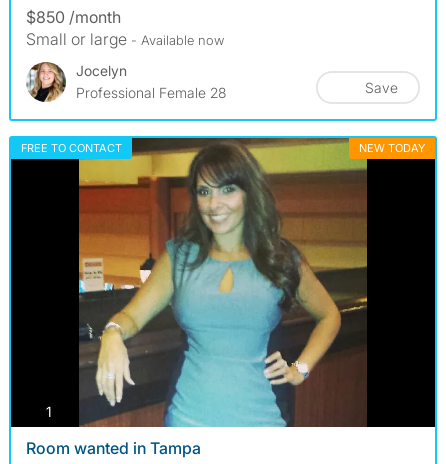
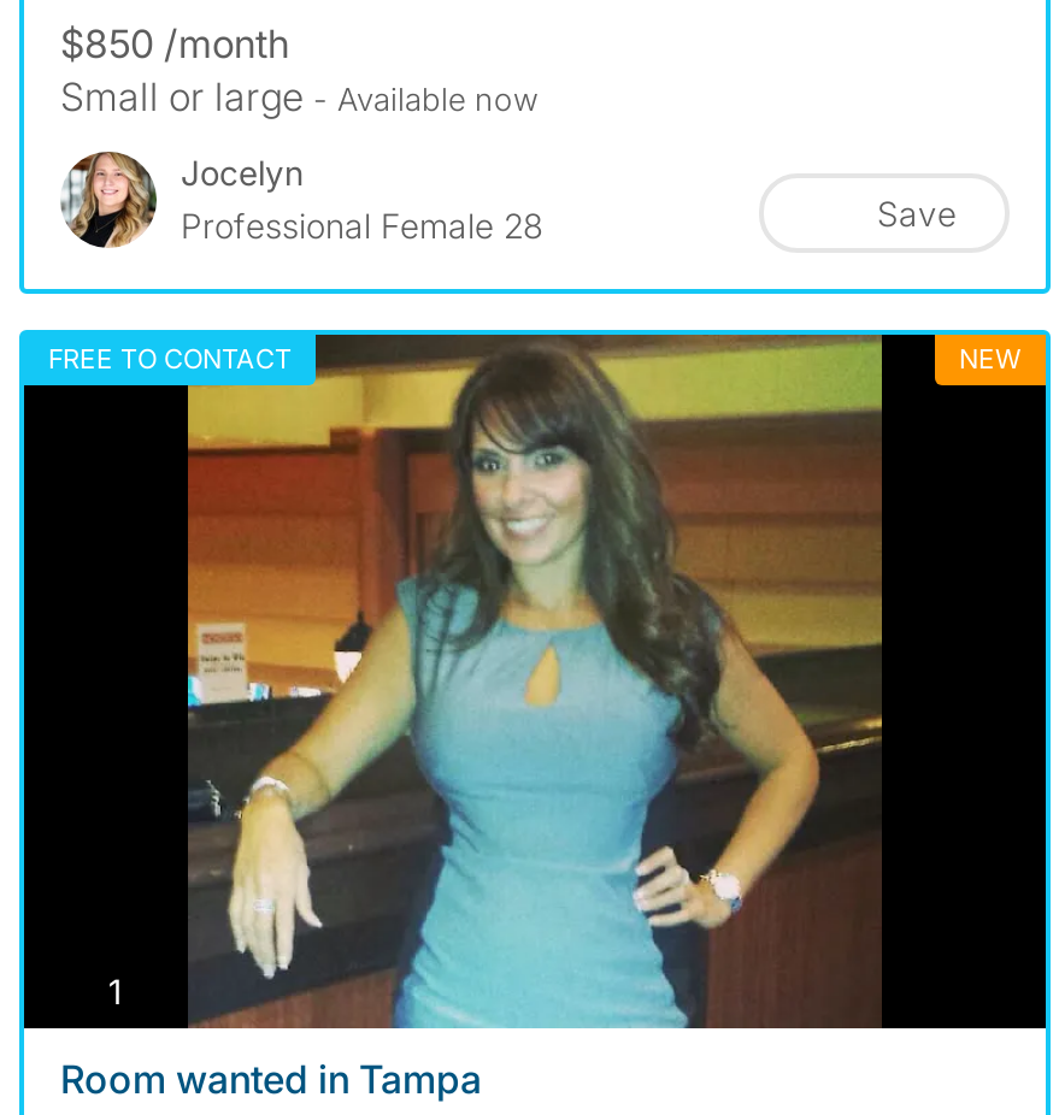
[359,141,425,155] NEW TODAY -> [959,340,1022,374] NEW

